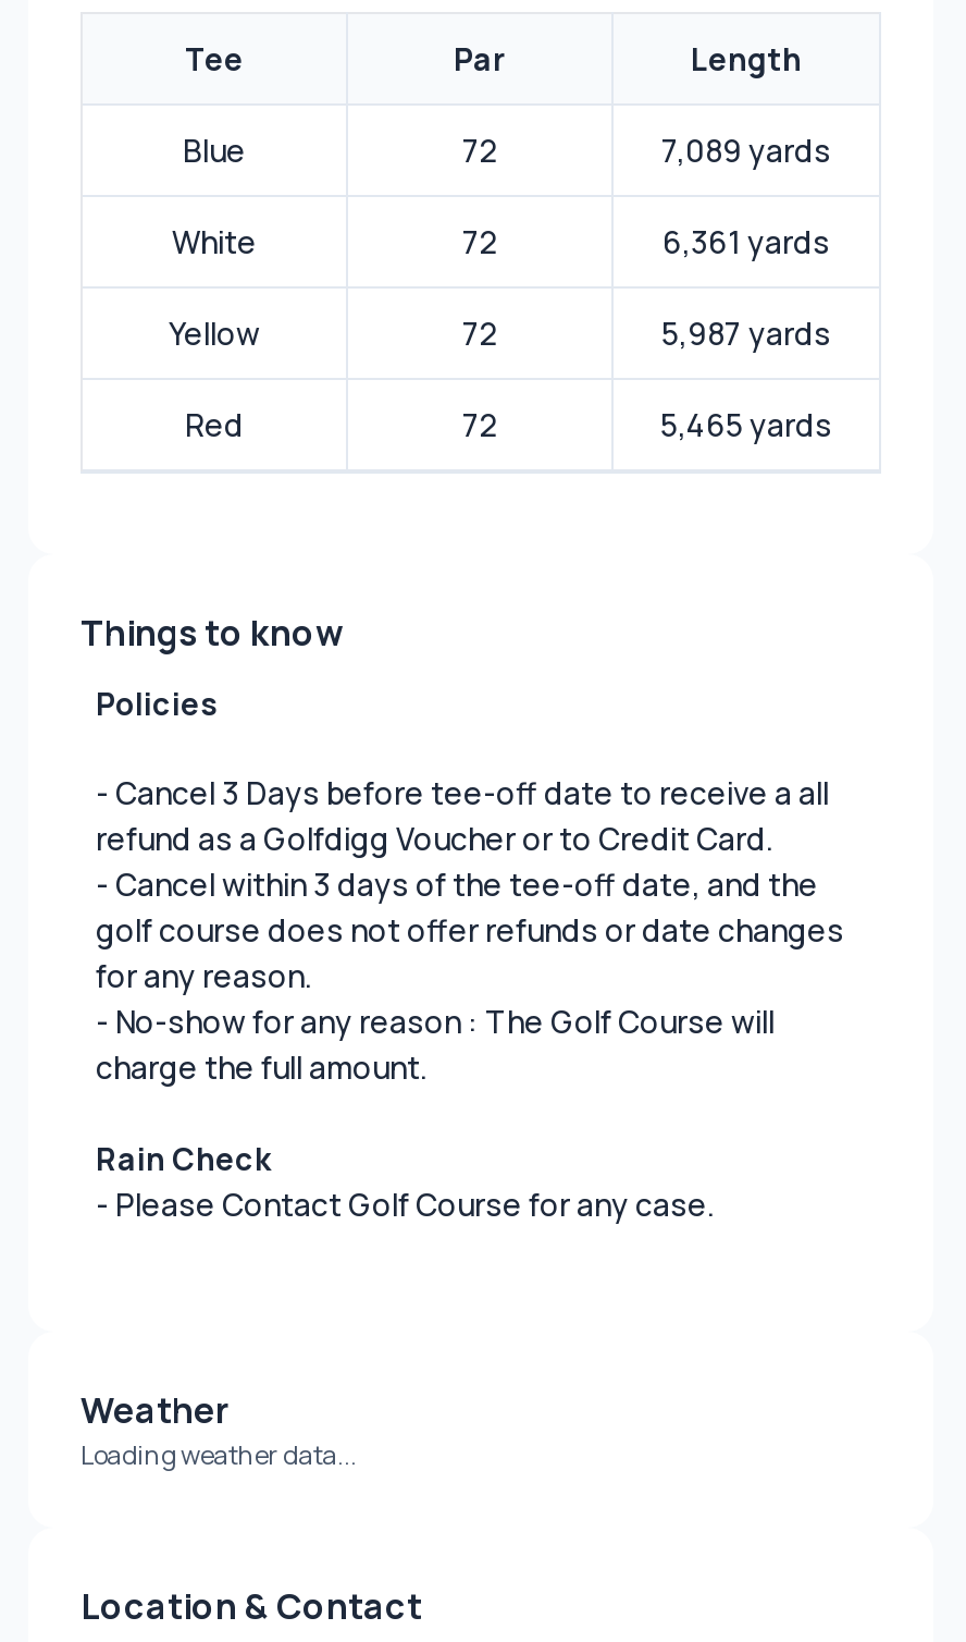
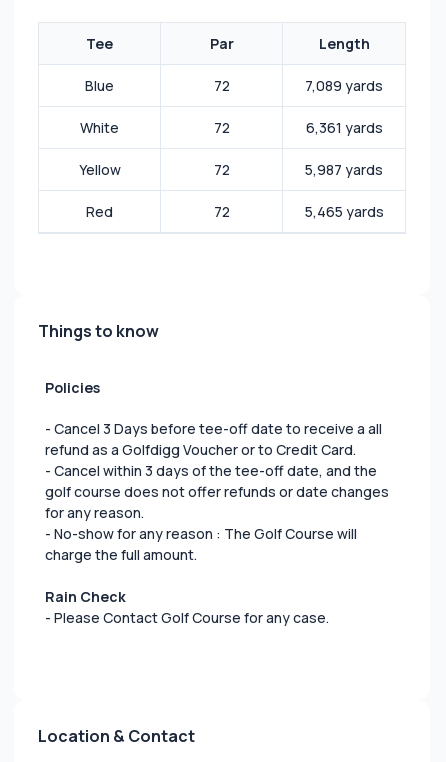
moved [81,610,344,657] -> [38,320,159,342]: Things to know
moved [96,684,844,1226] -> [45,378,389,627]: Policies | - Cancel 3 Days before tee-off date to receive a all | refund as a Golfdigg Voucher or to Credit Card. | ... | Rain Check | - Please Contact Golf Course for any case.
[81,1387,357,1474] Weather | Loading weather data... -> none

